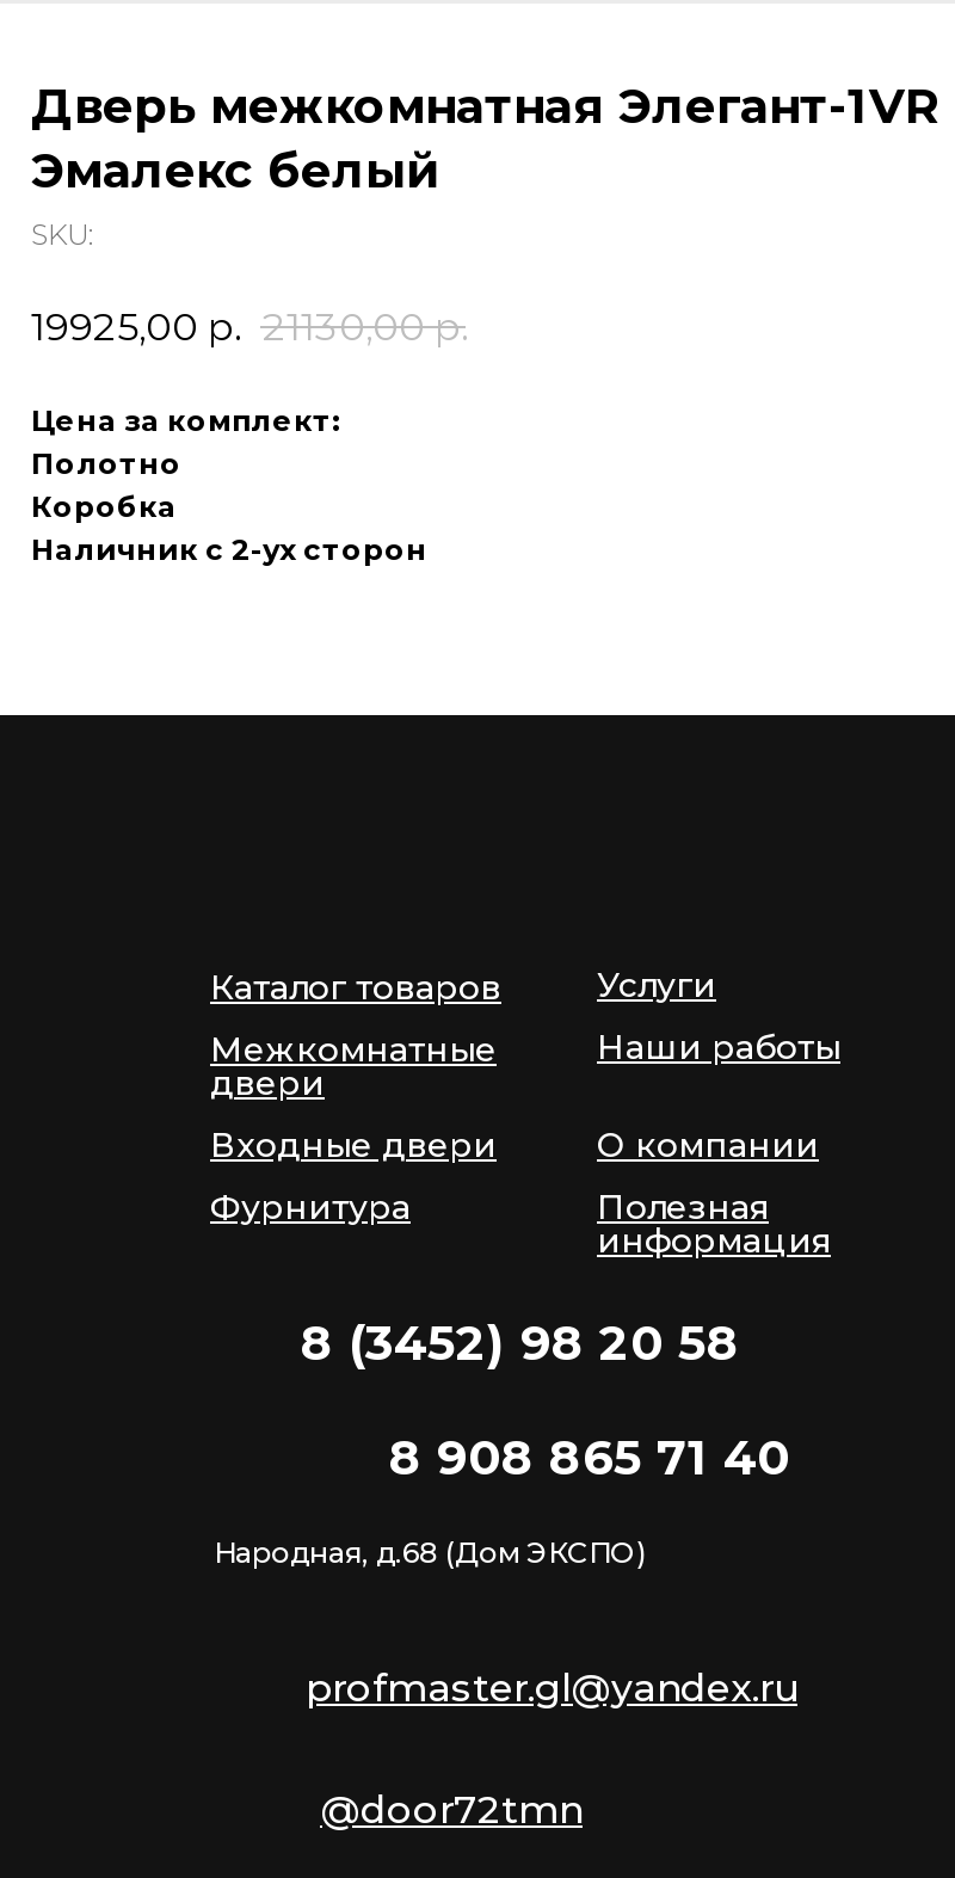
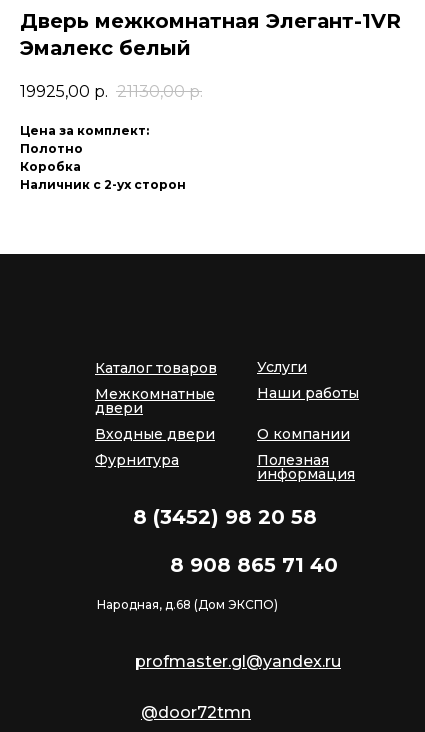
[31,216,93,252] SKU: -> none

